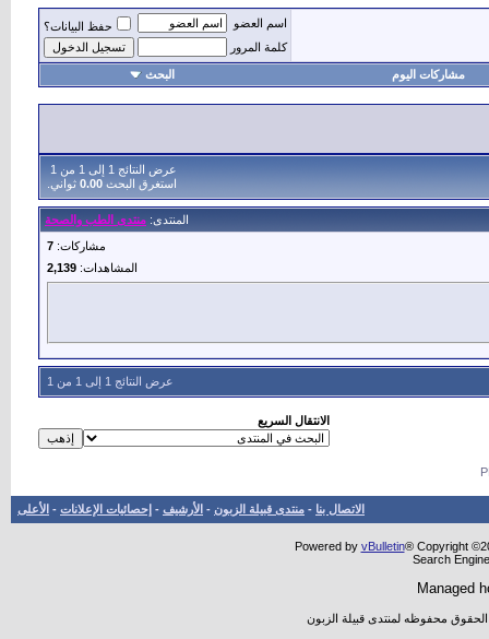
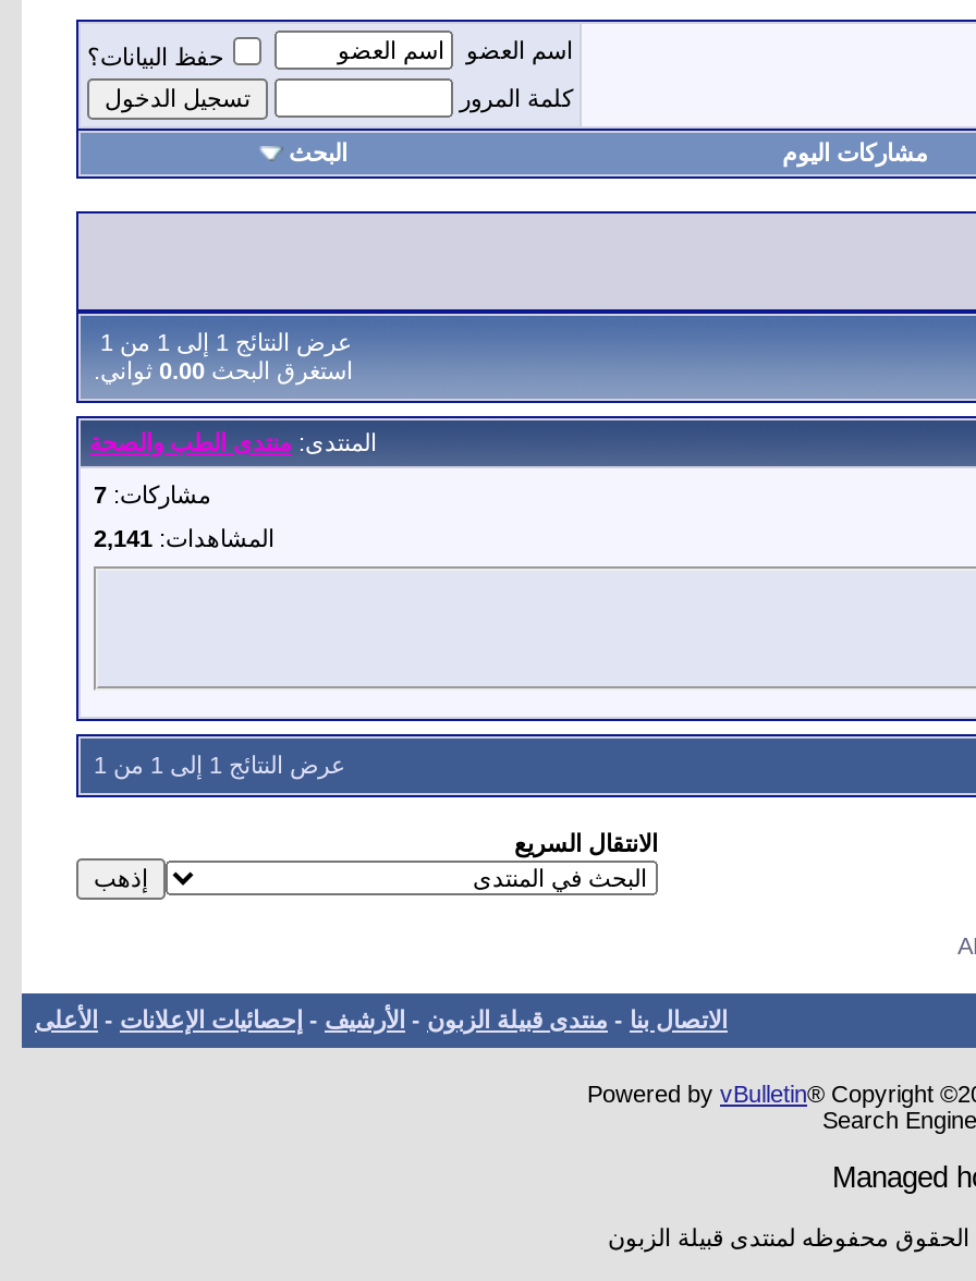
[47,261,138,274] المشاهدات: 2,139 -> [94,525,274,551] المشاهدات: 2,141

